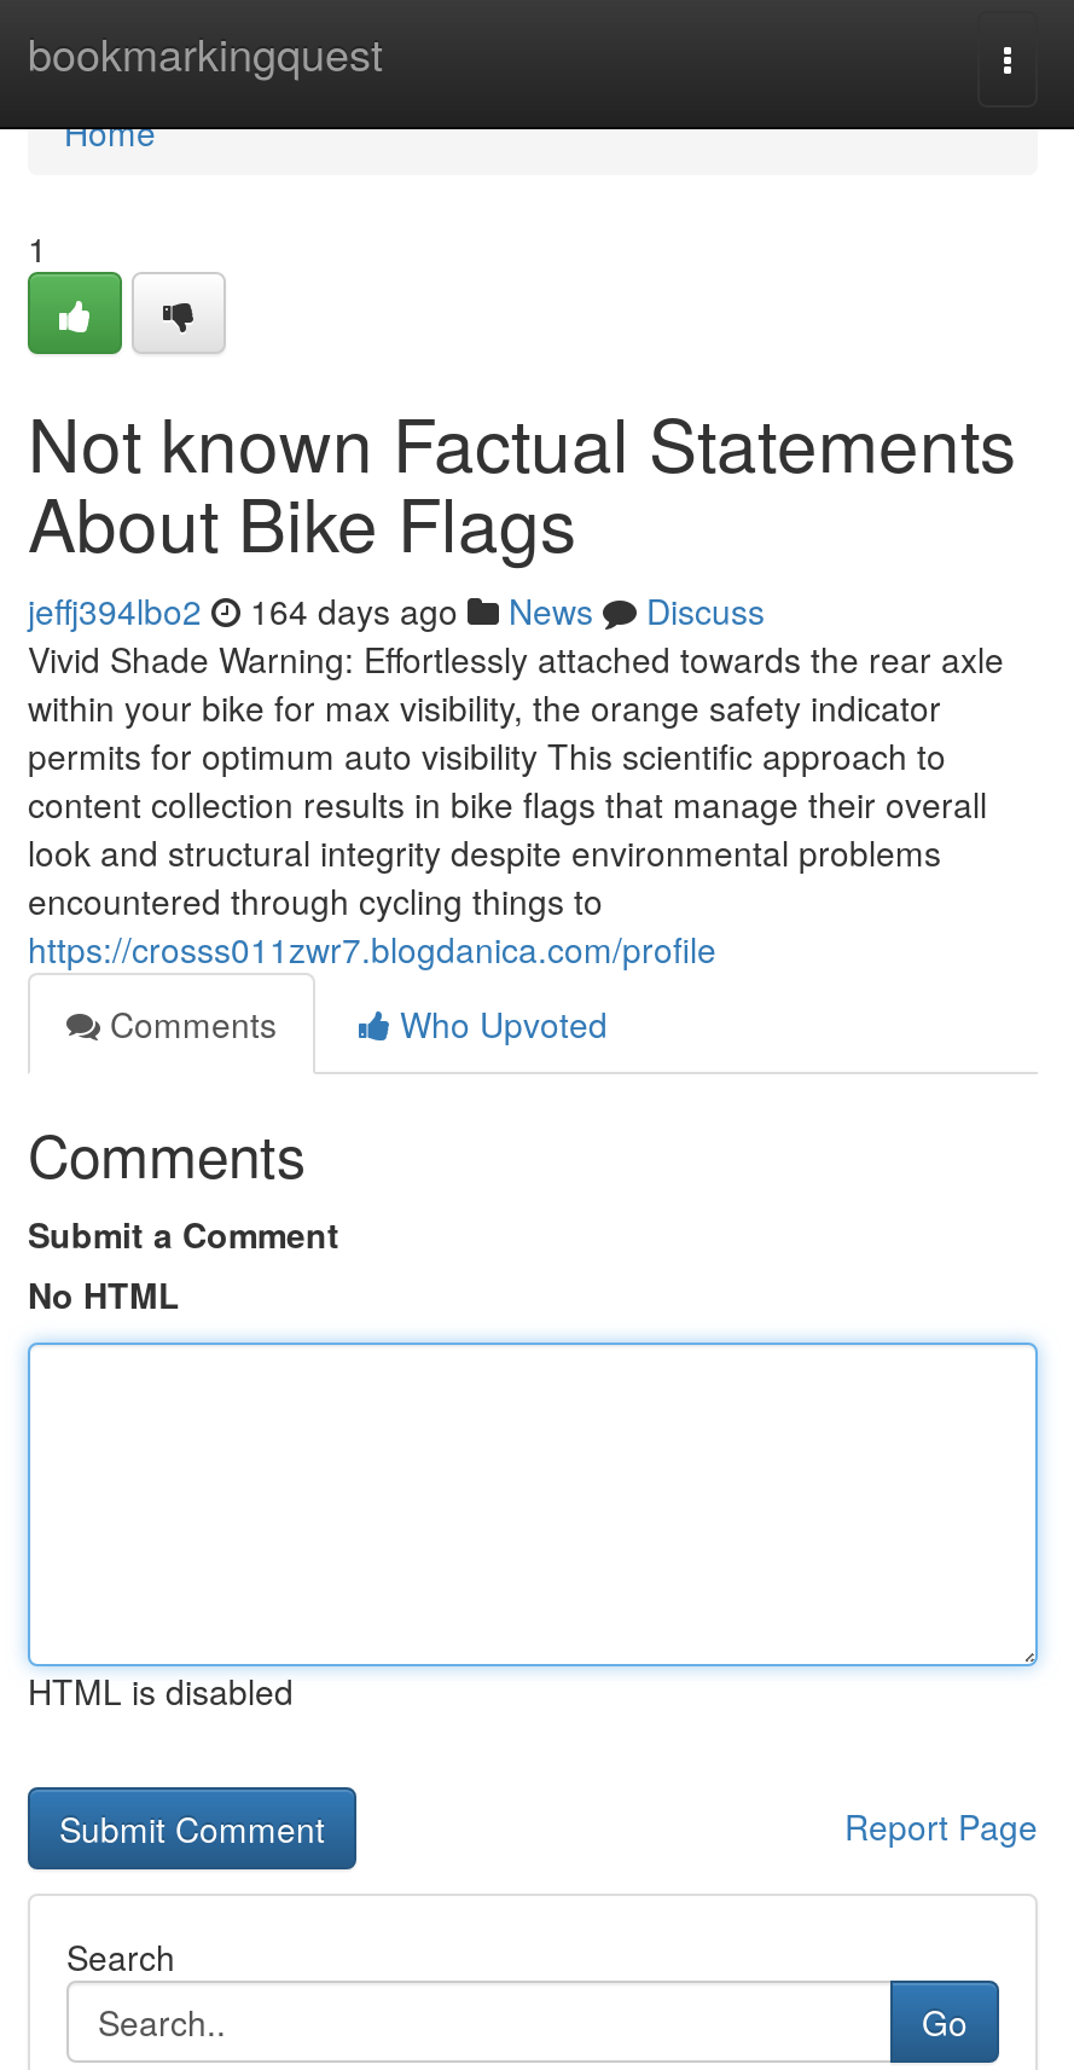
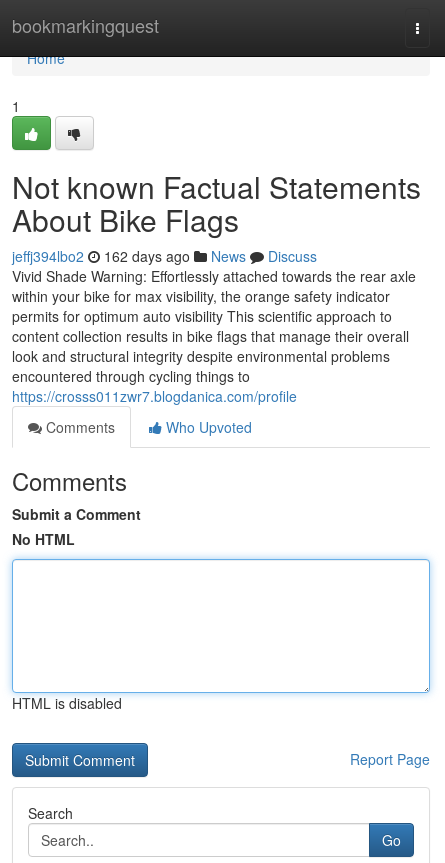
[28,586,765,634] jeffj394lbo2 164 days ago News Discuss -> [12,246,317,266] jeffj394lbo2 162 days ago News Discuss

